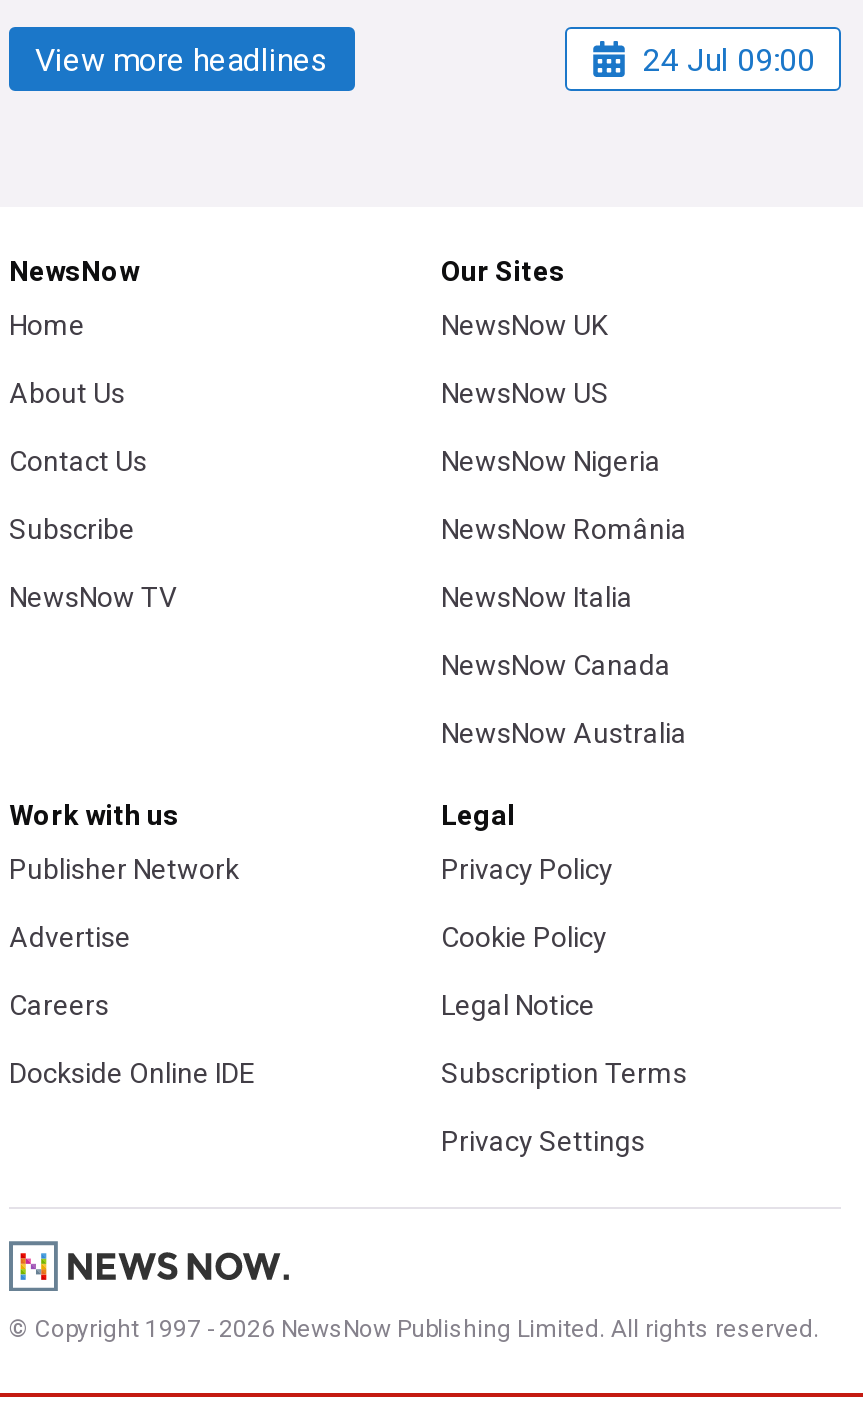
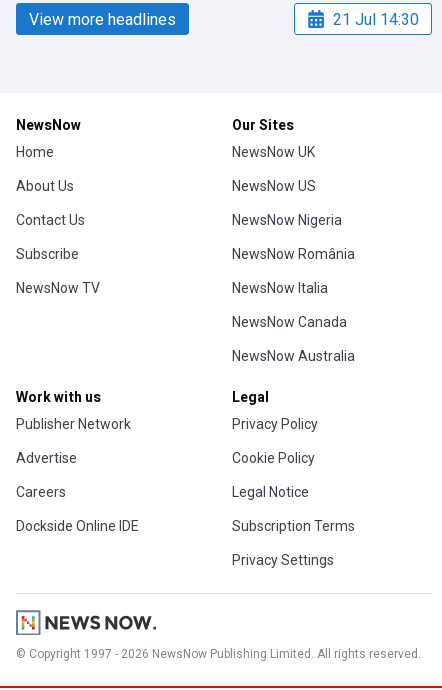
[643,40,815,78] 24 Jul 09:00 -> [333,9,419,28] 21 Jul 14:30

